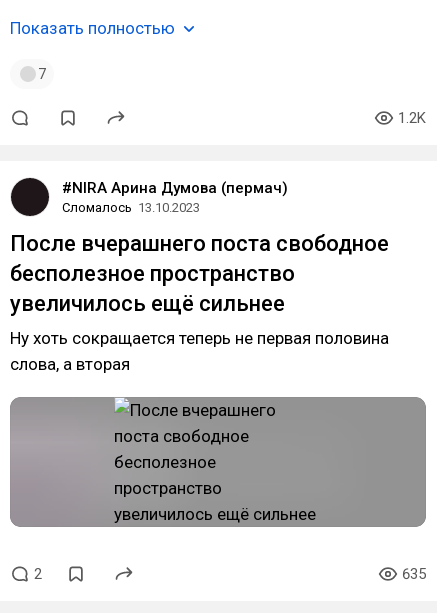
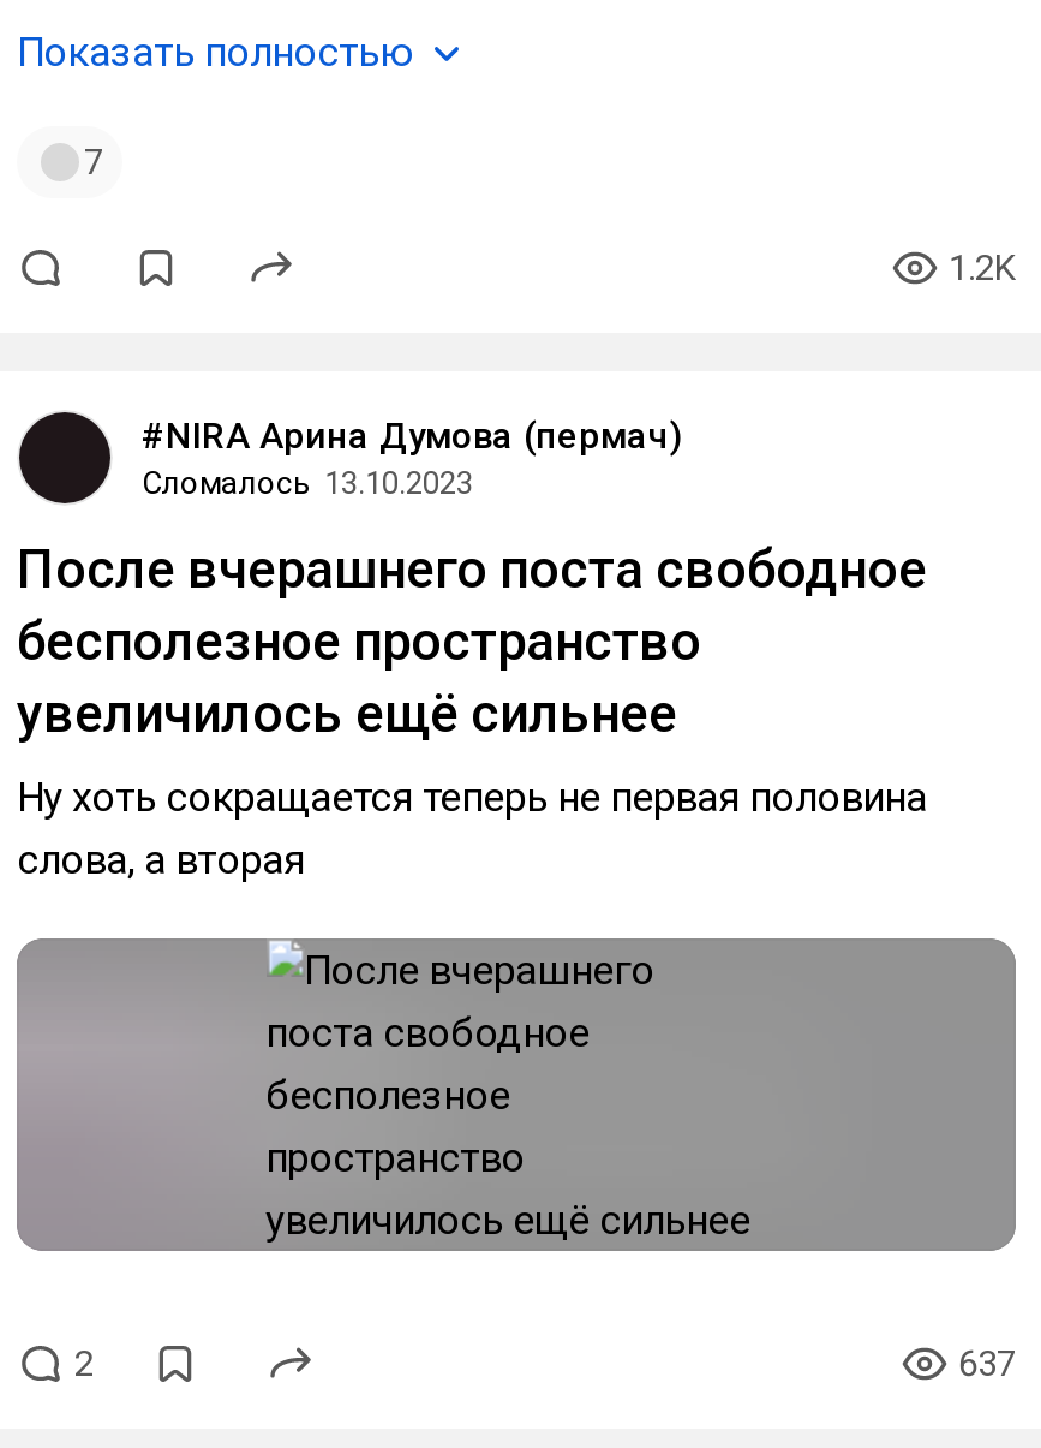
[402,565,426,583] 635 -> [958,1342,1016,1386] 637

